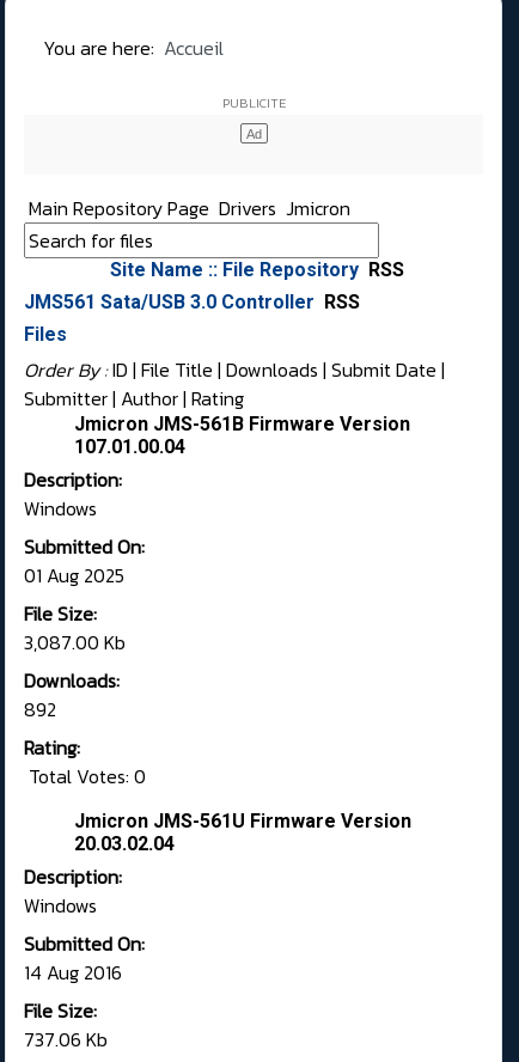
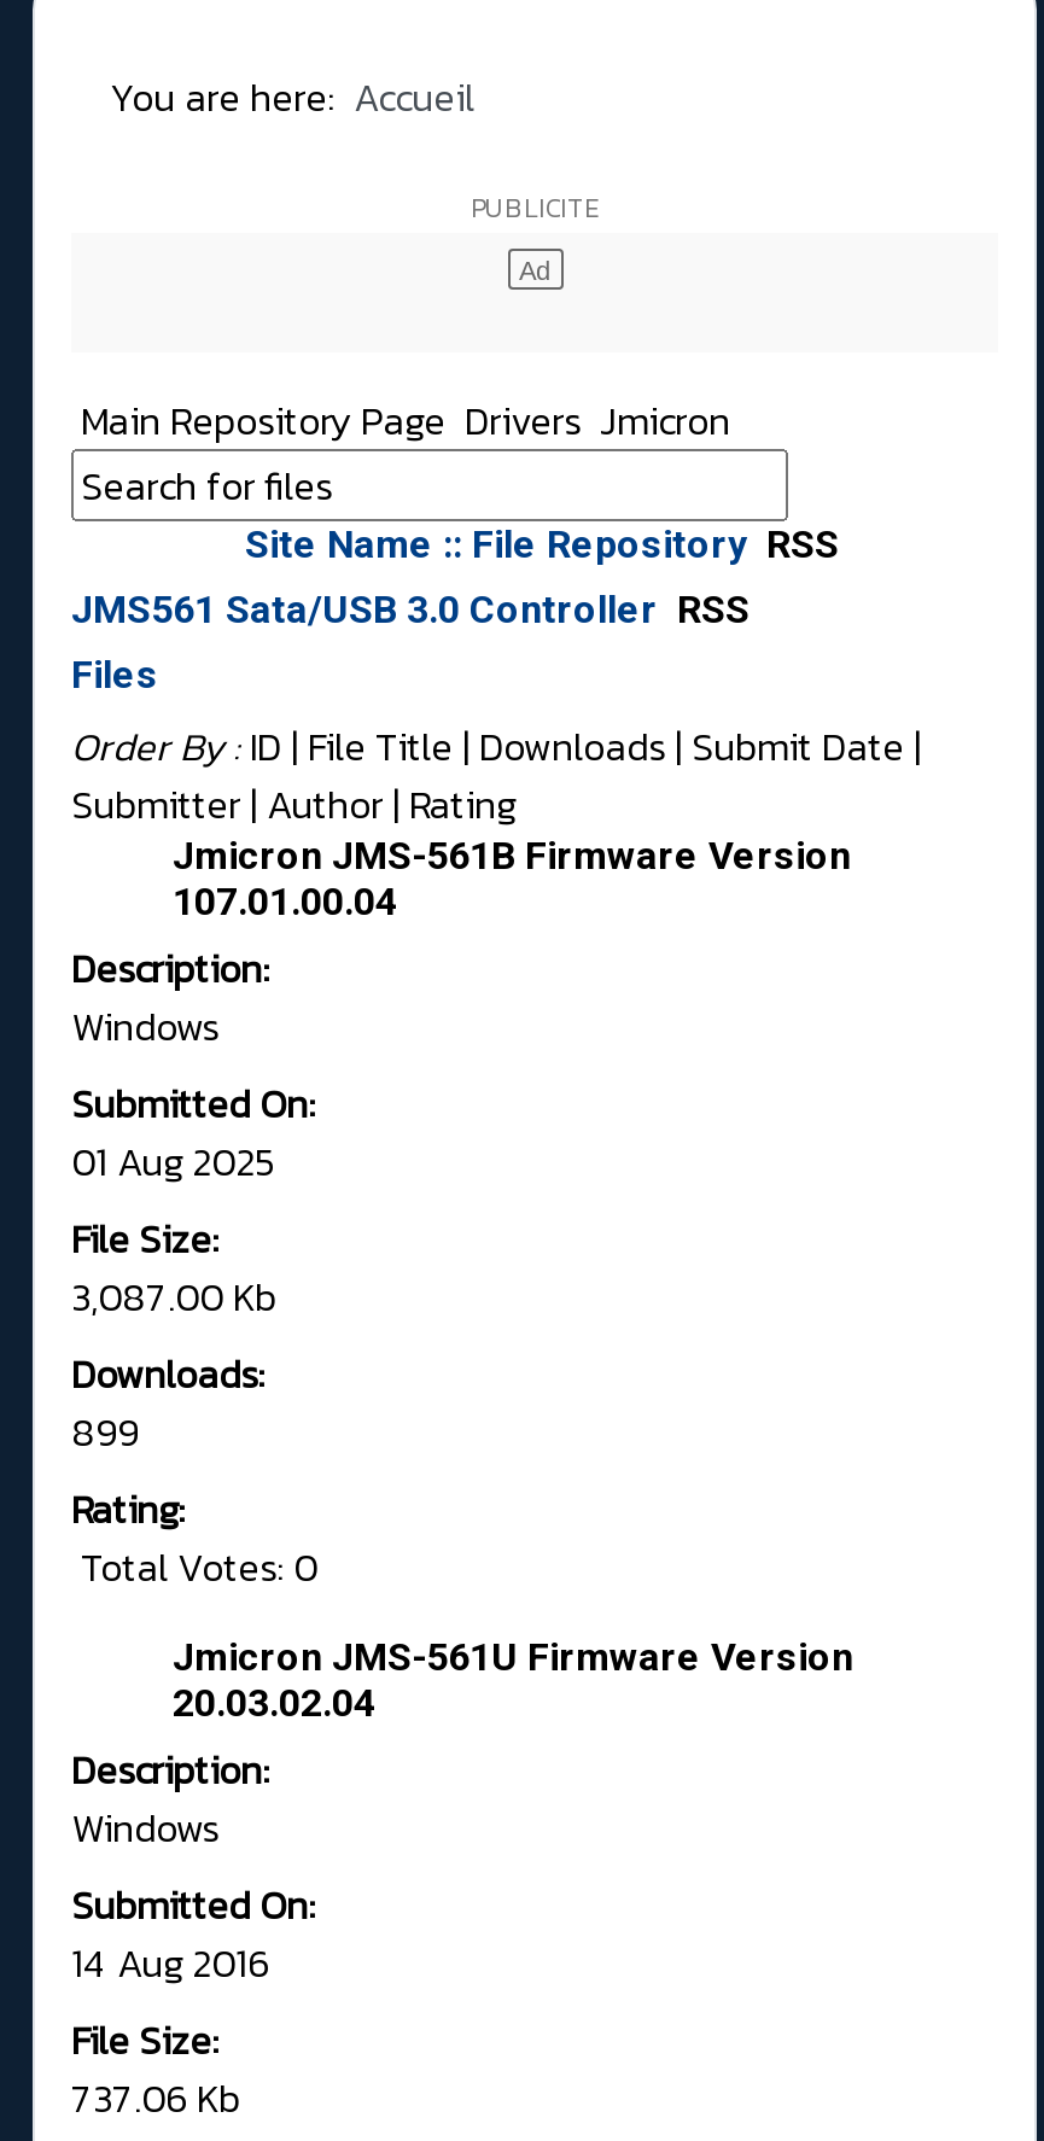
[24,695,56,724] 892 -> [71,1404,139,1462] 899

